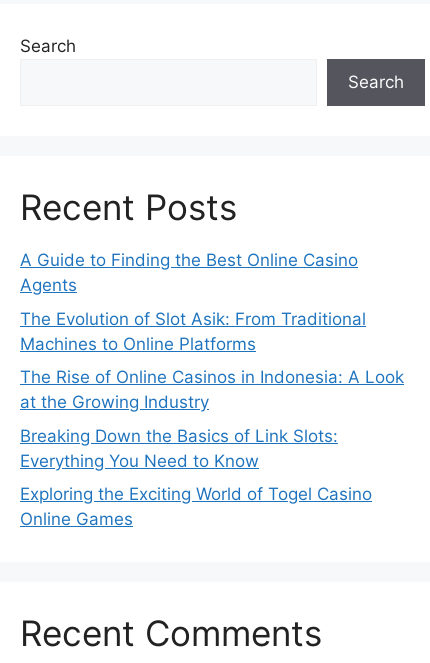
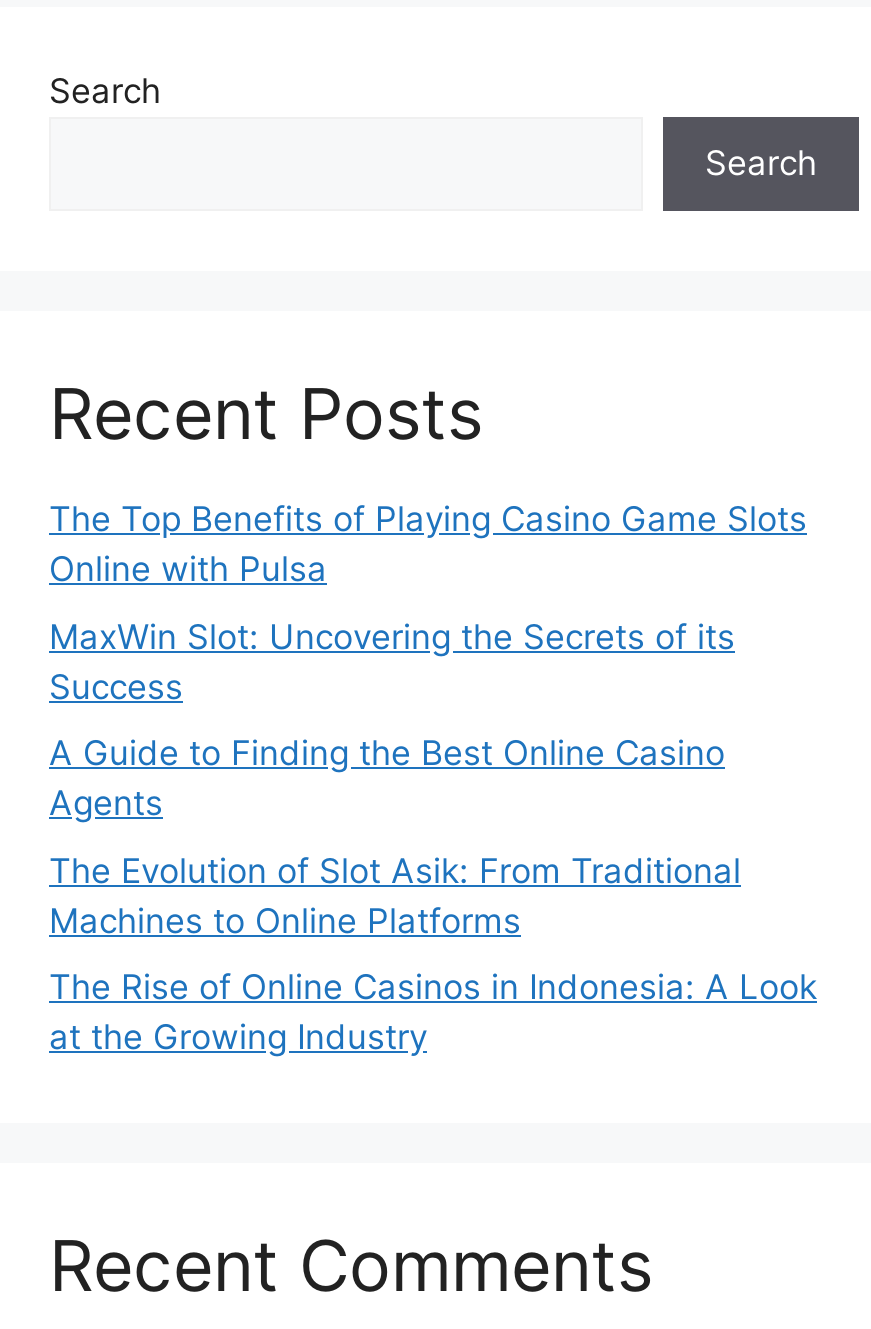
none -> [49,499,807,706] The Top Benefits of Playing Casino Game Slots | Online with Pulsa | MaxWin Slot: Uncovering the Secrets of its | Success
moved [20,250,404,412] -> [49,733,817,1057]: A Guide to Finding the Best Online Casino | Agents | The Evolution of Slot Asik: From Traditional | Machines to Online Platforms | The Rise of Online Casinos in Indonesia: A Look | at the Growing Industry
[20,425,372,529] Breaking Down the Basics of Link Slots: | Everything You Need to Know | Exploring the Exciting World of Togel Casino | Online Games -> none

